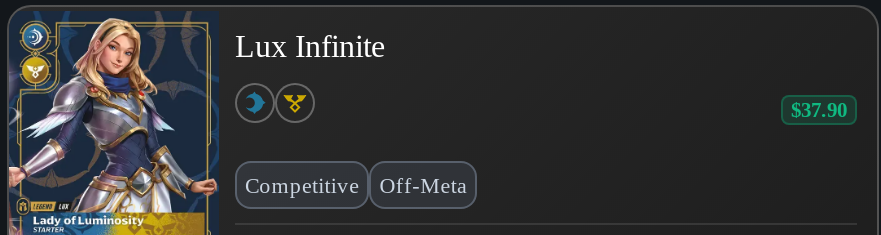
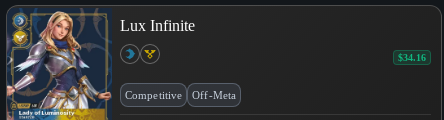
[791,98,847,120] $37.90 -> [398,51,426,62] $34.16

